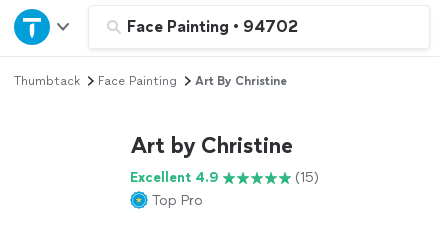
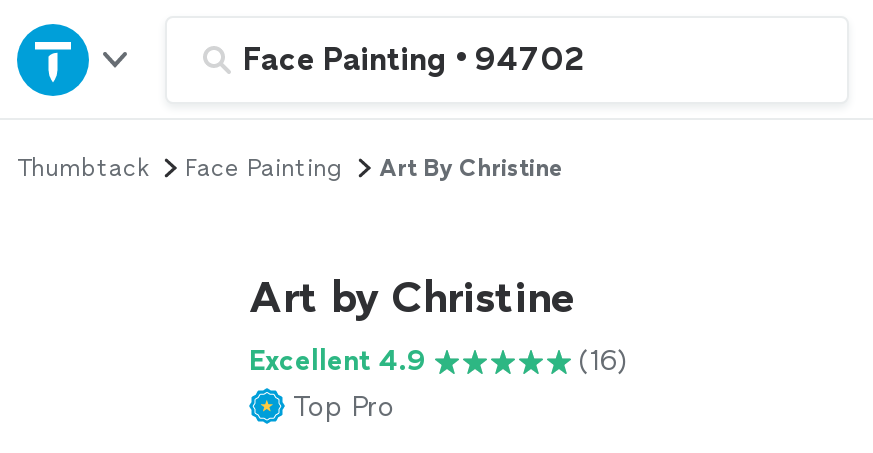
[295,169,319,186] (15) -> [579,344,627,378] (16)

